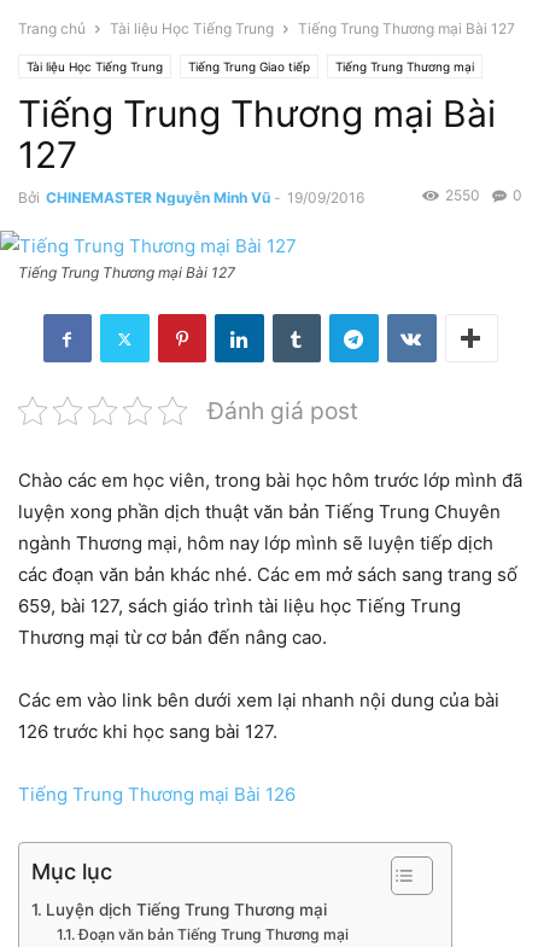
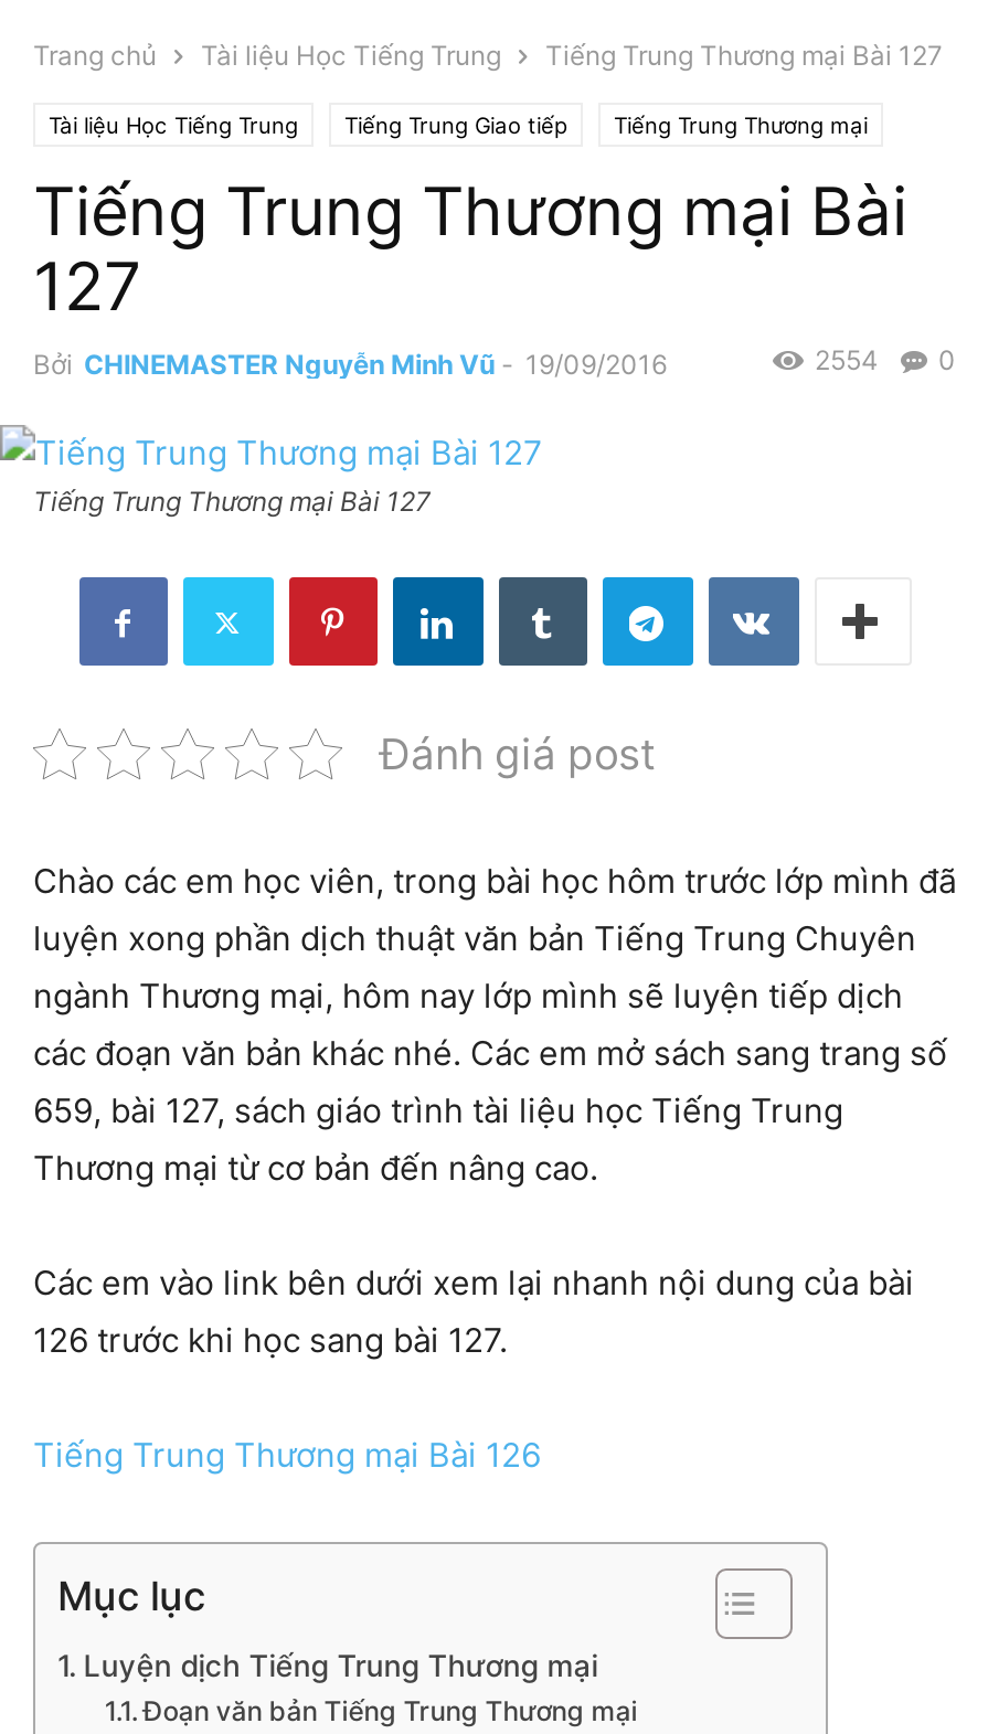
[445,186,522,204] 2550 0 -> [815,343,956,376] 2554 0

